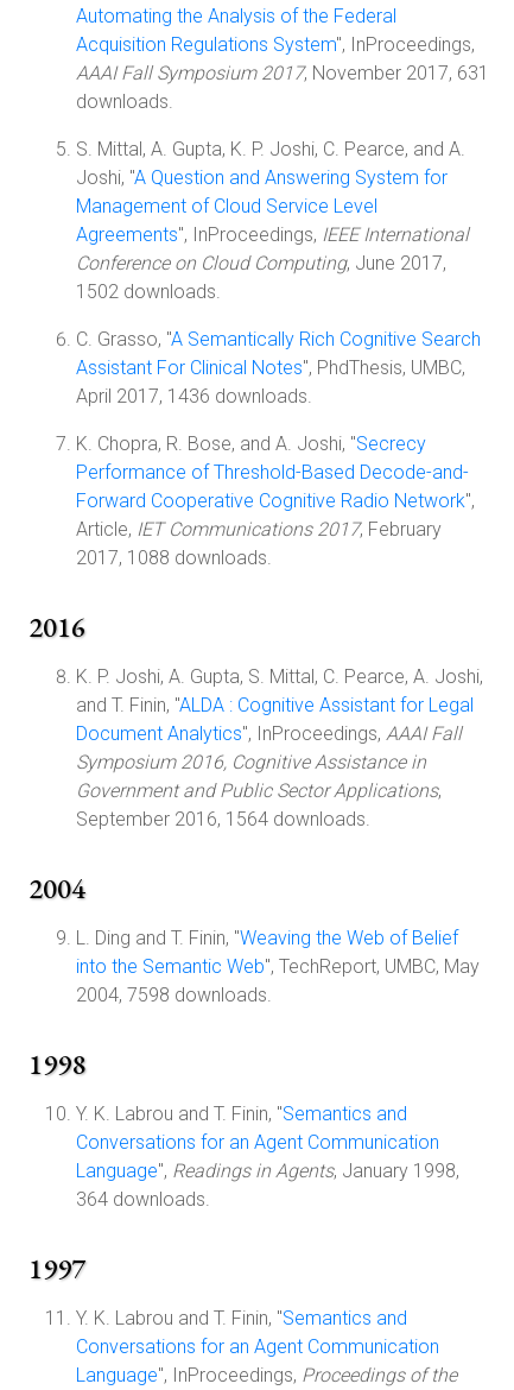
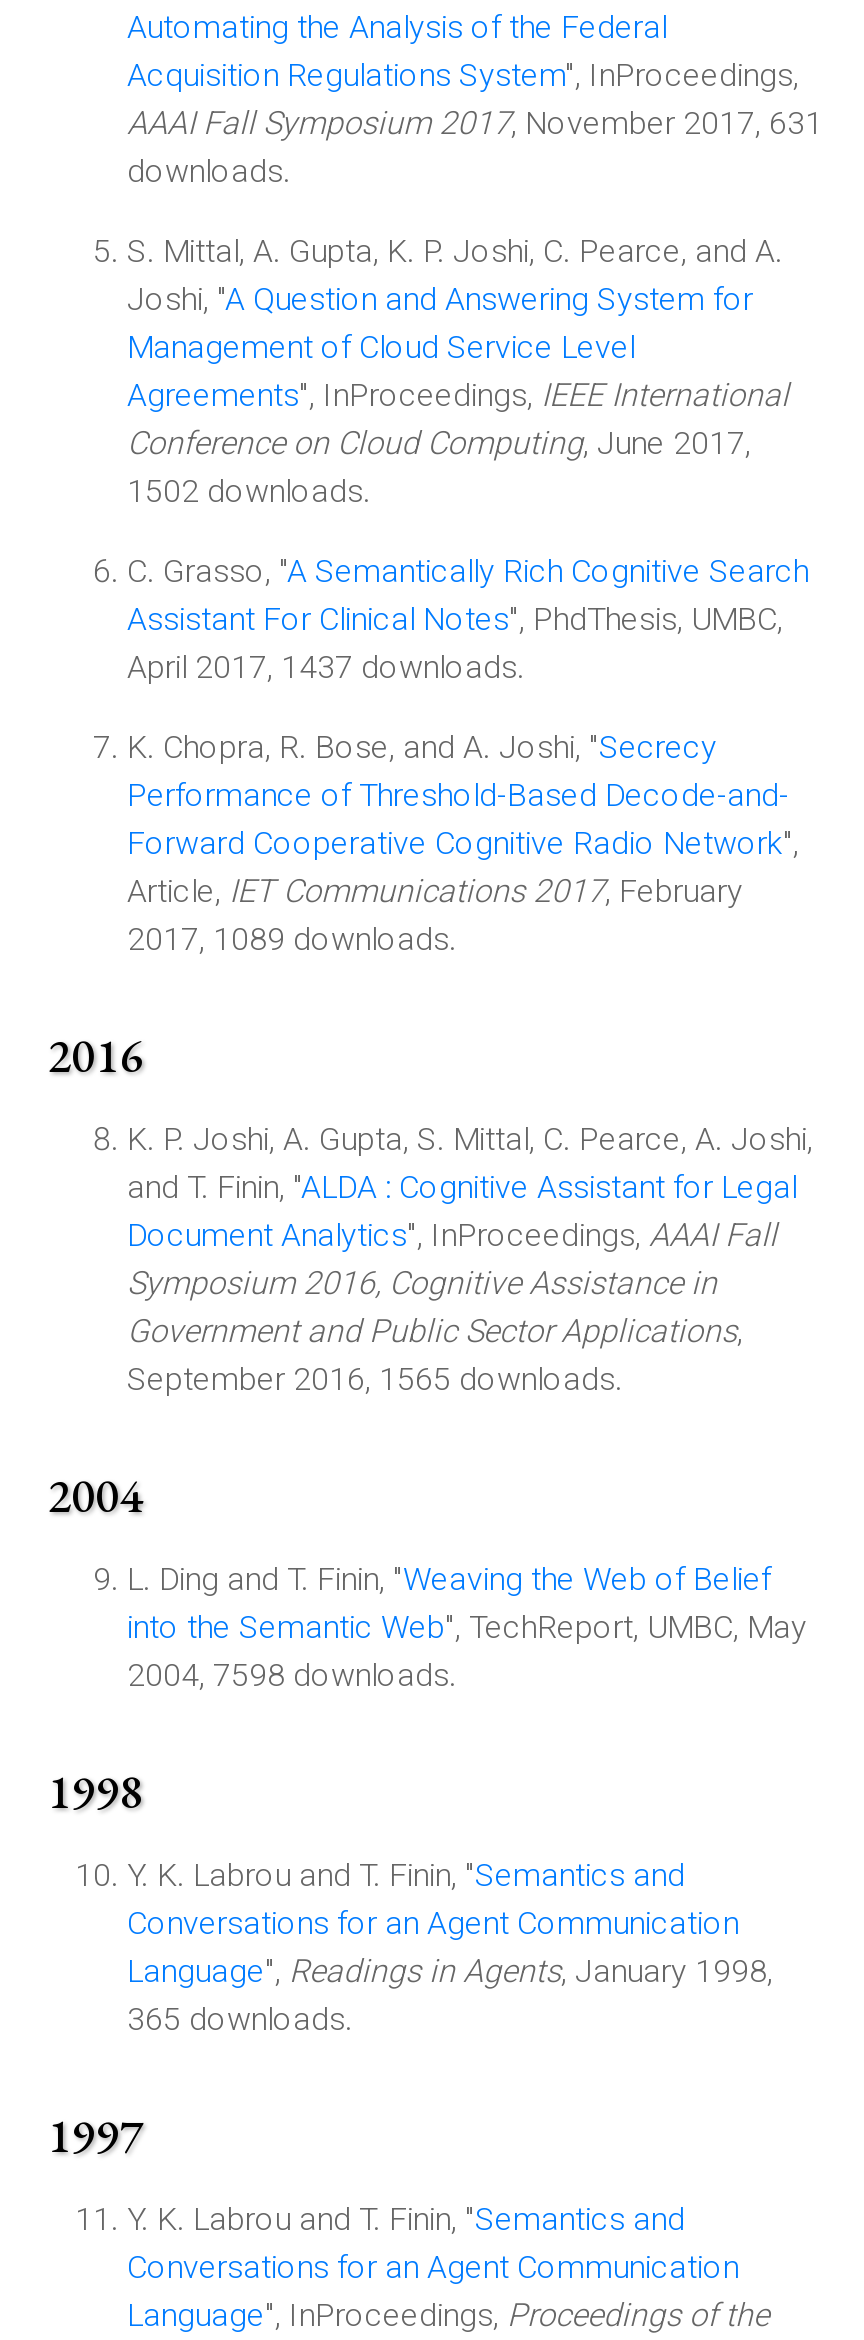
[76,385,312,407] April 2017, 1436 downloads. -> [127,648,525,686] April 2017, 1437 downloads.
[76,546,272,569] 2017, 1088 downloads. -> [127,920,457,958] 2017, 1089 downloads.
[76,808,370,830] September 2016, 1564 downloads. -> [127,1360,623,1398] September 2016, 1565 downloads.
[76,1188,210,1211] 364 downloads. -> [127,2000,353,2038] 365 downloads.

